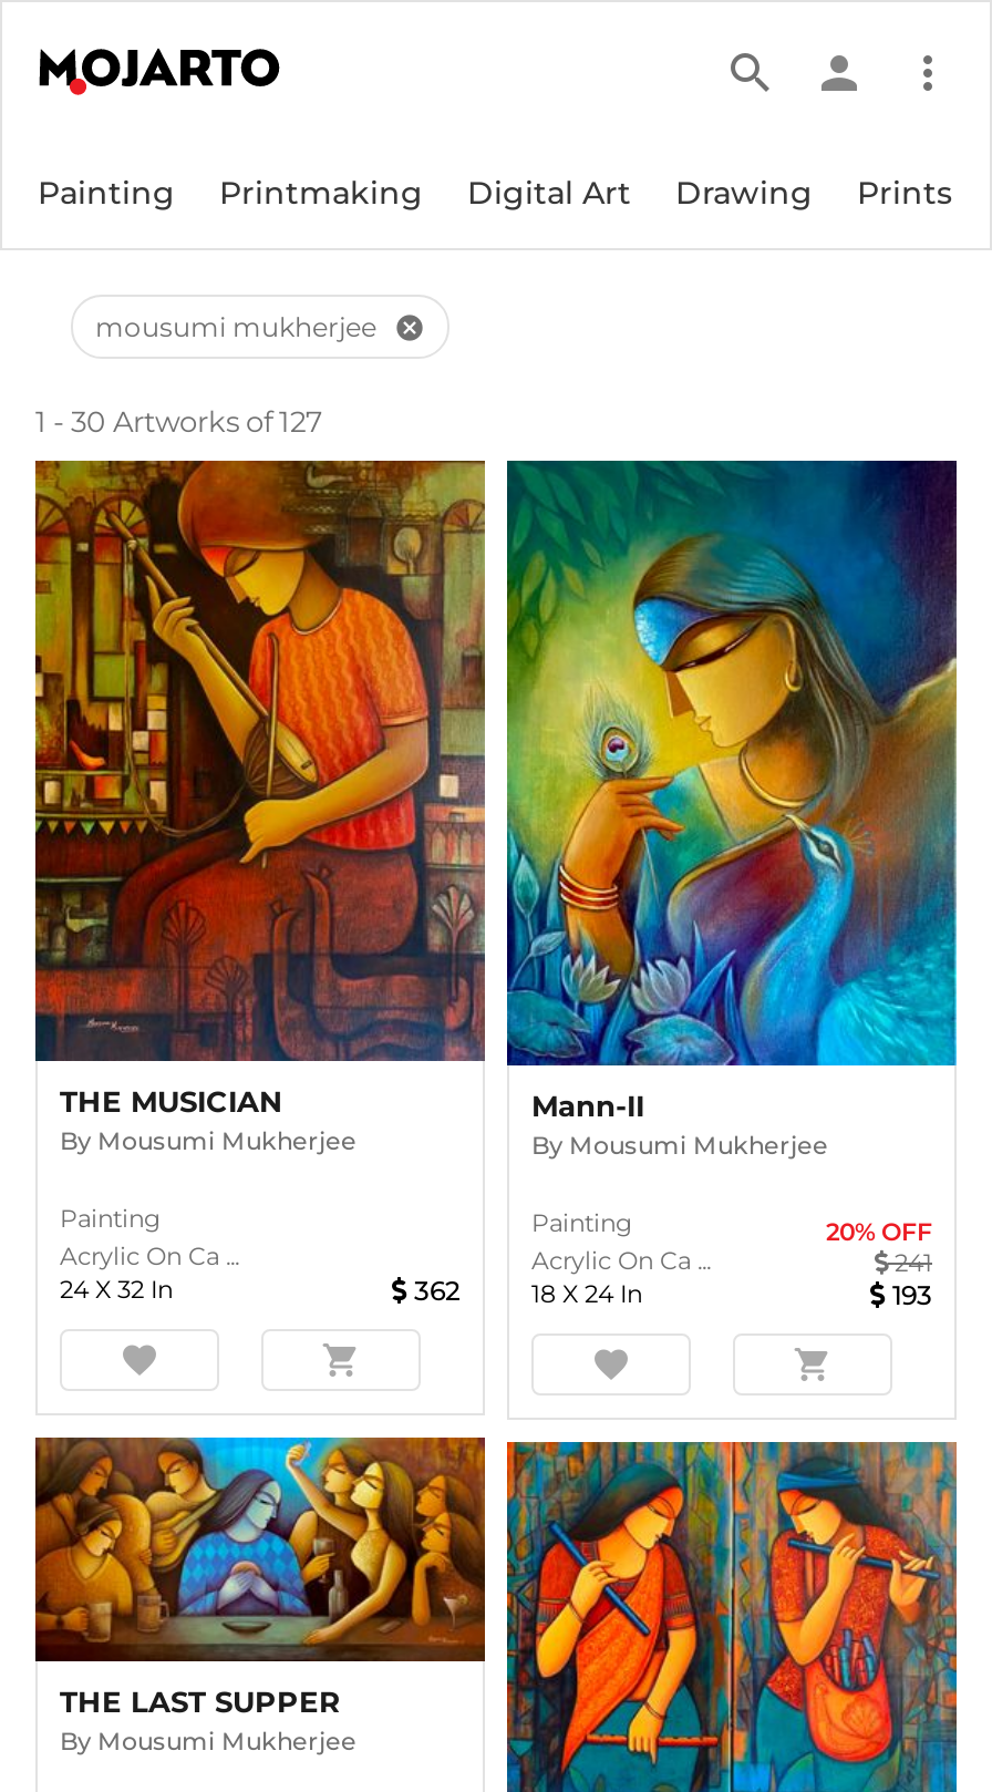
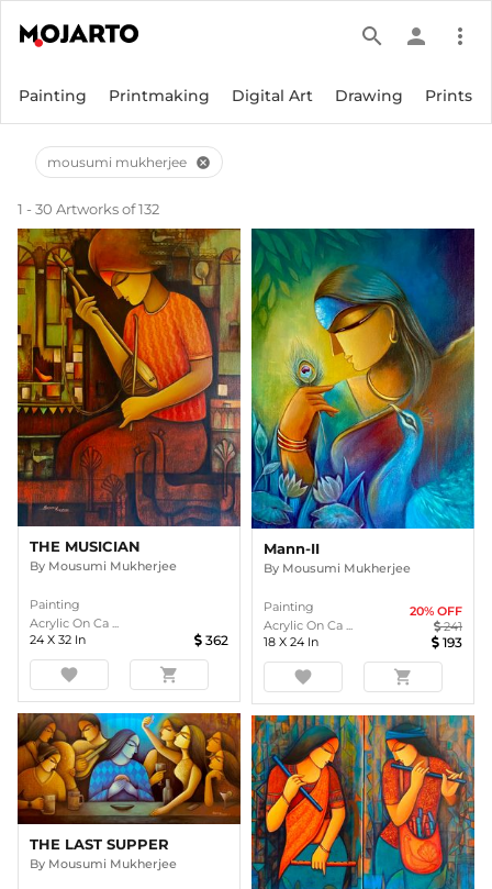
[35,403,323,439] 1 - 30 Artworks of 127 -> [18,200,159,218] 1 - 30 Artworks of 132

